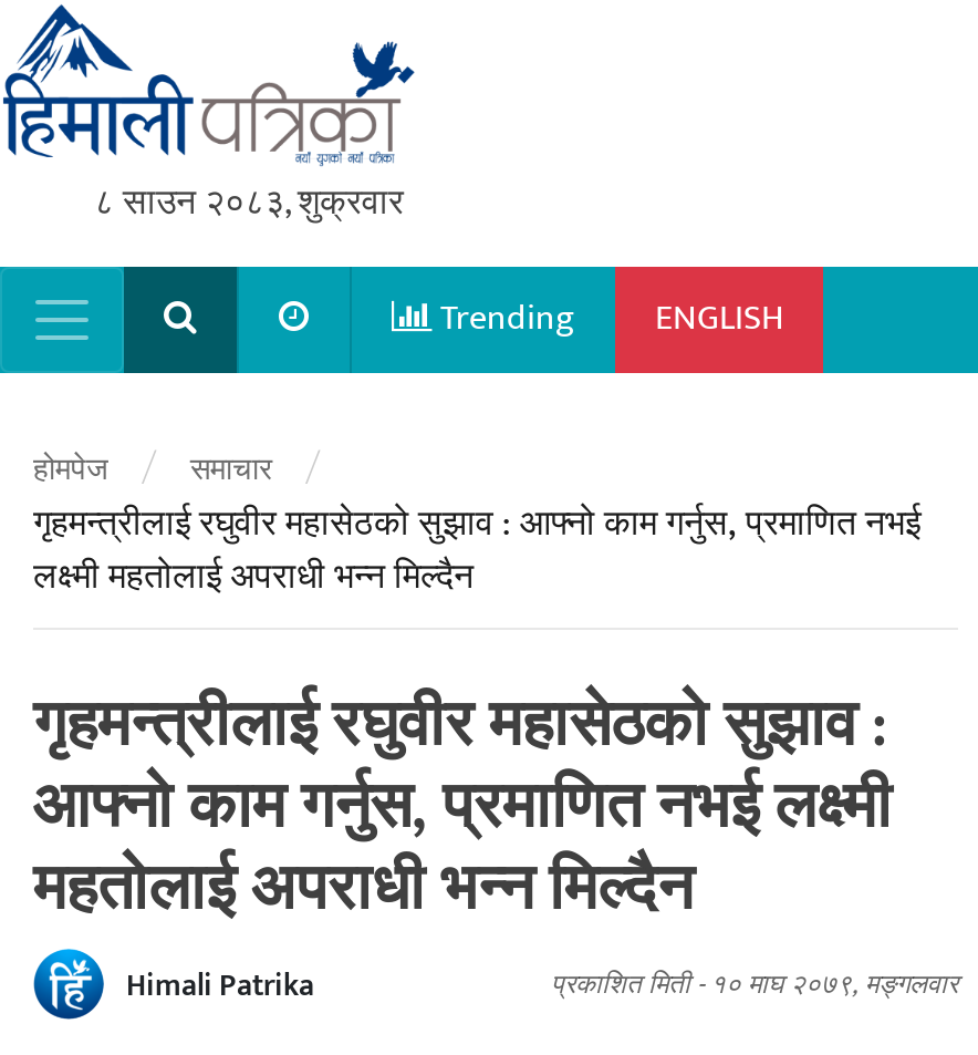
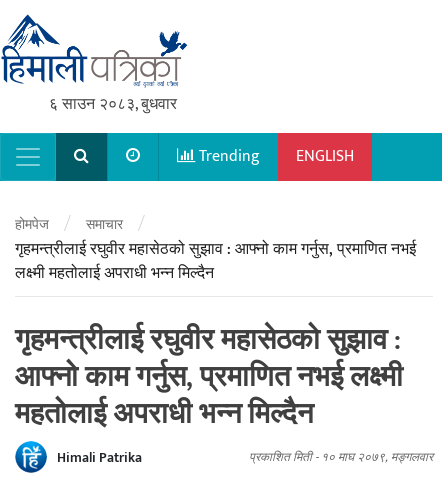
[94,174,404,234] ८ साउन २०८३, शुक्रवार -> [48,91,176,118] ६ साउन २०८३, बुधवार

